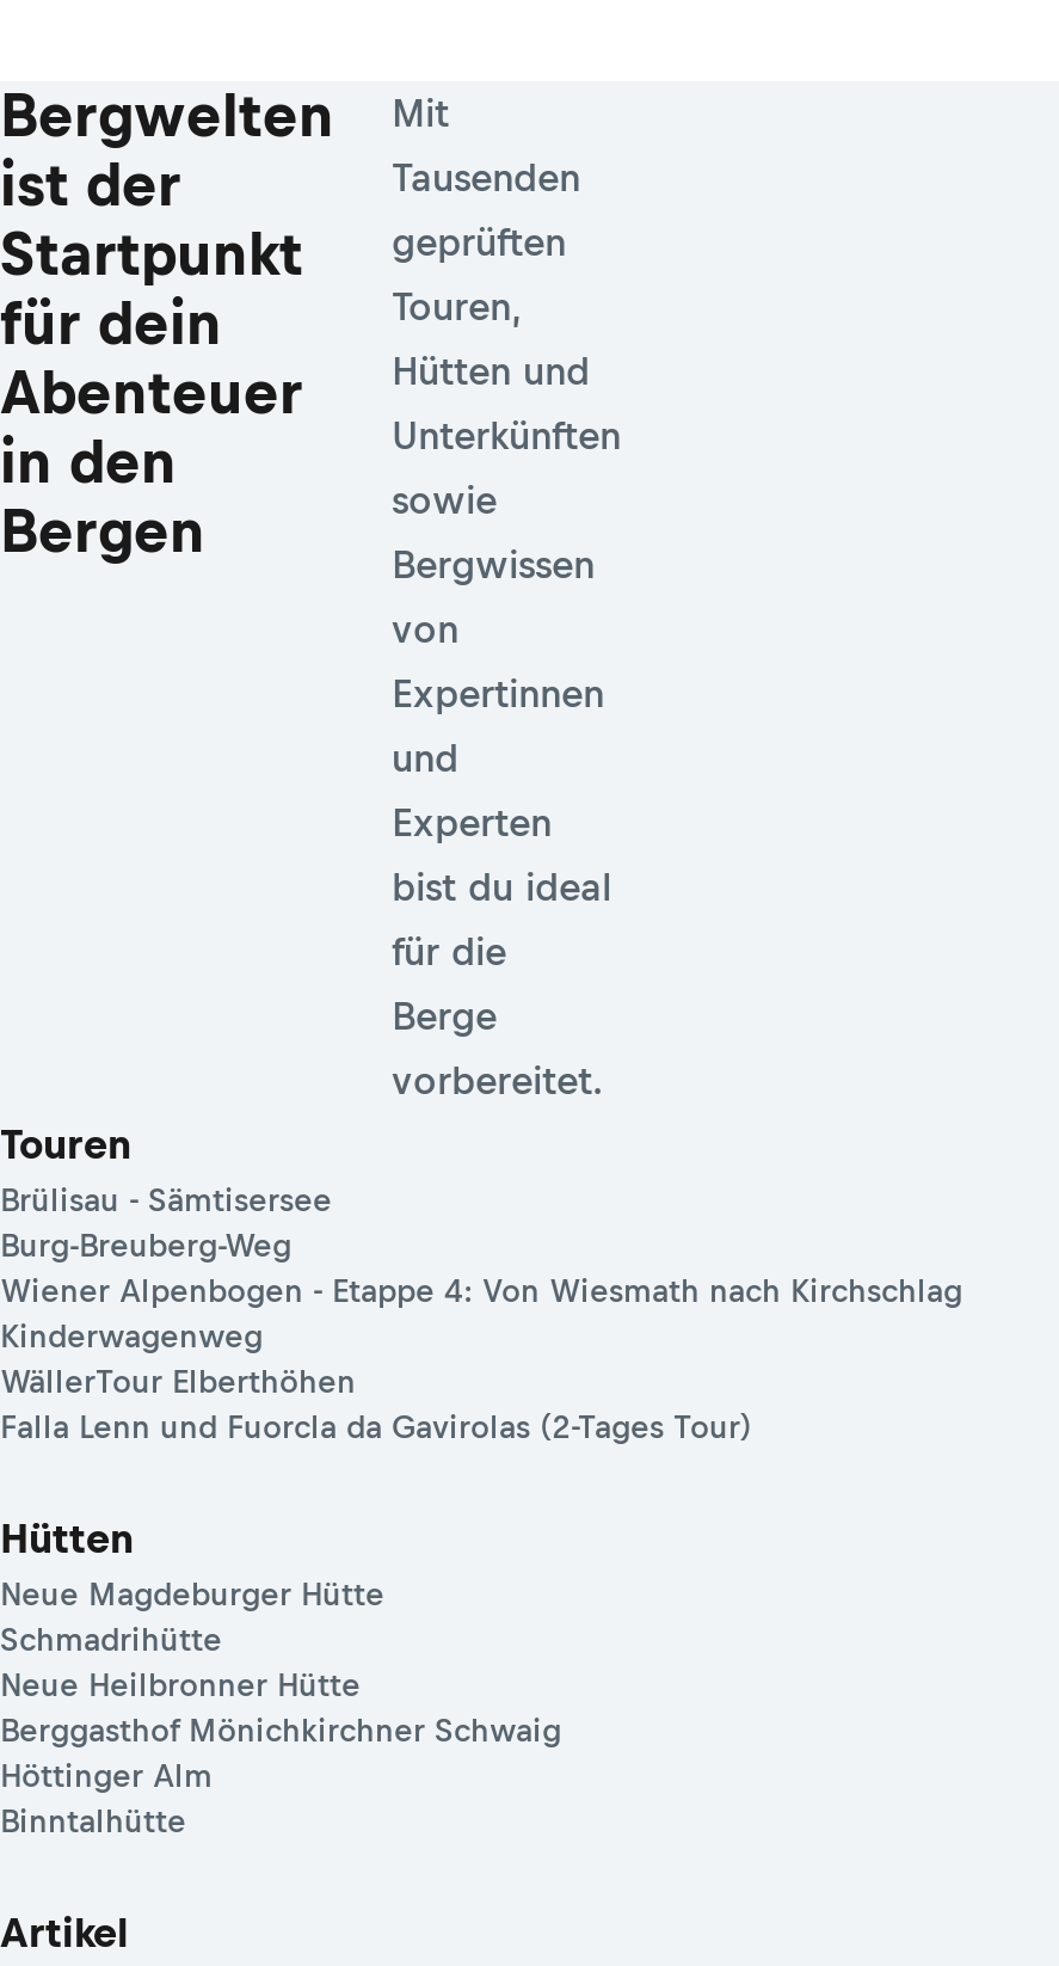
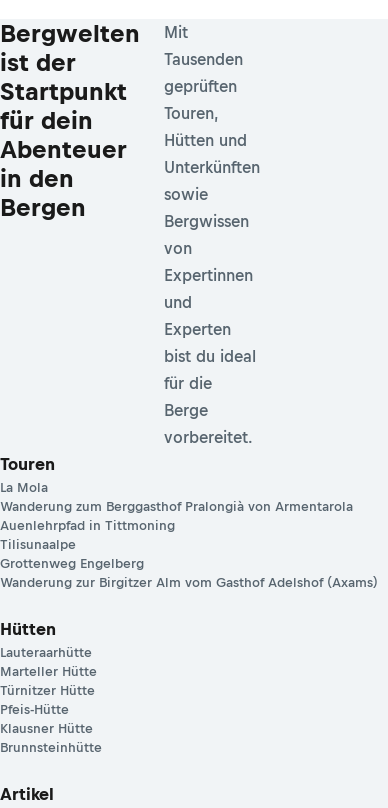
[0,1183,962,1446] Brülisau - Sämtisersee | Burg-Breuberg-Weg | Wiener Alpenbogen - Etappe 4: Von Wiesmath nach Kirchschlag | Kinderwagenweg | WällerTour Elberthöhen | Falla Lenn und Fuorcla da Gavirolas (2-Tages Tour) -> [0,480,378,590] La Mola | Wanderung zum Berggasthof Pralongià von Armentarola | Auenlehrpfad in Tittmoning | Tilisunaalpe | Grottenweg Engelberg | Wanderung zur Birgitzer Alm vom Gasthof Adelshof (Axams)
[0,1577,561,1840] Neue Magdeburger Hütte | Schmadrihütte | Neue Heilbronner Hütte | Berggasthof Mönichkirchner Schwaig | Höttinger Alm | Binntalhütte -> [0,645,102,755] Lauteraarhütte | Marteller Hütte | Türnitzer Hütte | Pfeis-Hütte | Klausner Hütte | Brunnsteinhütte

